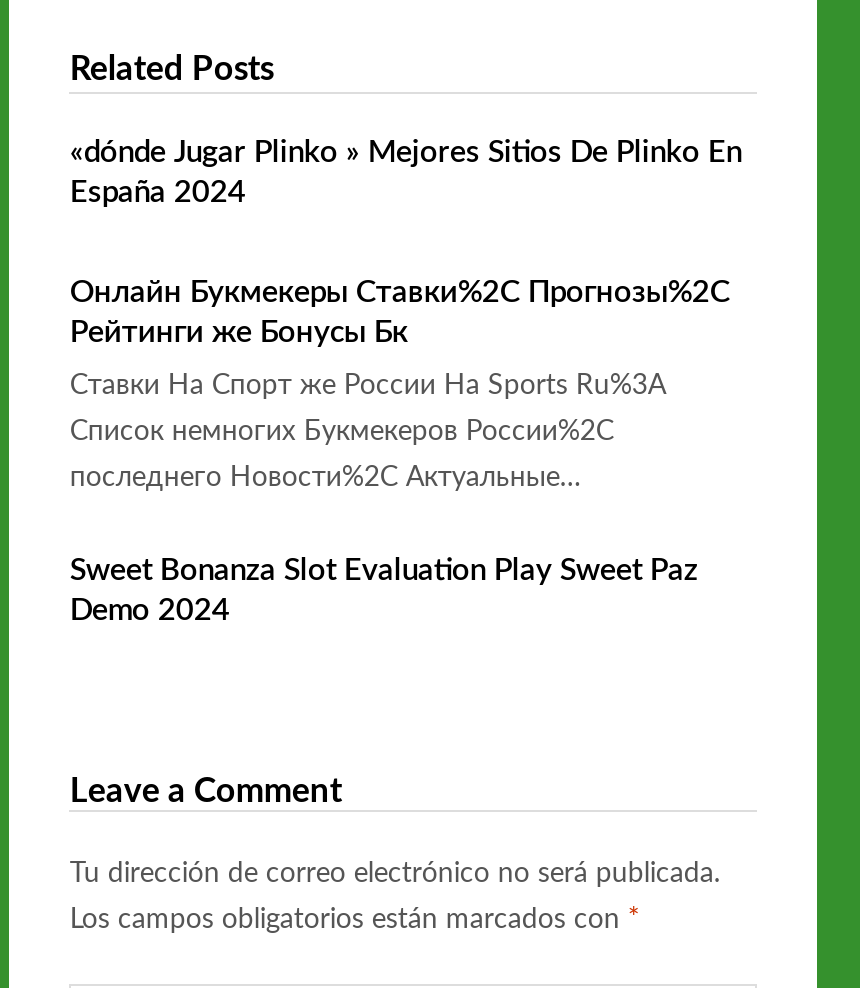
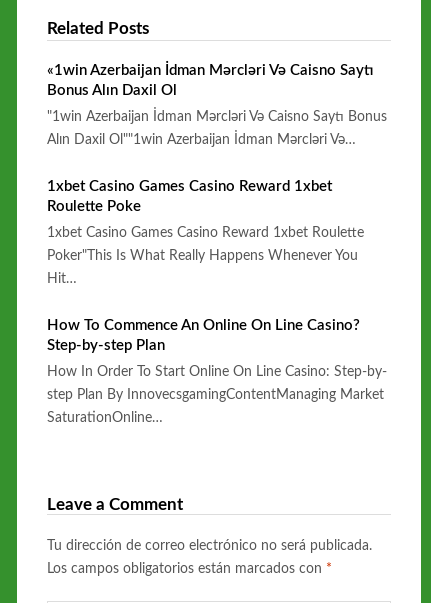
[70,138,742,626] «dónde Jugar Plinko » Mejores Sitios De Plinko En | España 2024 | Онлайн Букмекеры Ставки%2C Прогнозы%2C | Рейтинги же Бонусы Бк | Ставки На Спорт же России На Sports Ru%3A | Список немногих Букмекеров России%2C | последнего Новости%2C Актуальные… | Sweet Bonanza Slot Evaluation Play Sweet Paz | Demo 2024 -> [47,63,387,425] «1win Azerbaijan İdman Mərcləri Və Caisno Saytı | Bonus Alın Daxil Ol | "1win Azerbaijan İdman Mərcləri Və Caisno Saytı Bonus | Alın Daxil Ol""1win Azerbaijan İdman Mərcləri Və… | 1xbet Casino Games Casino Reward 1xbet | Roulette Poke | 1xbet Casino Games Casino Reward 1xbet Roulette | Poker"This Is What Really Happens Whenever You | Hit… | How To Commence An Online On Line Casino? | Step-by-step Plan | How In Order To Start Online On Line Casino: Step-by- | step Plan By InnovecsgamingContentManaging Market | SaturationOnline…

